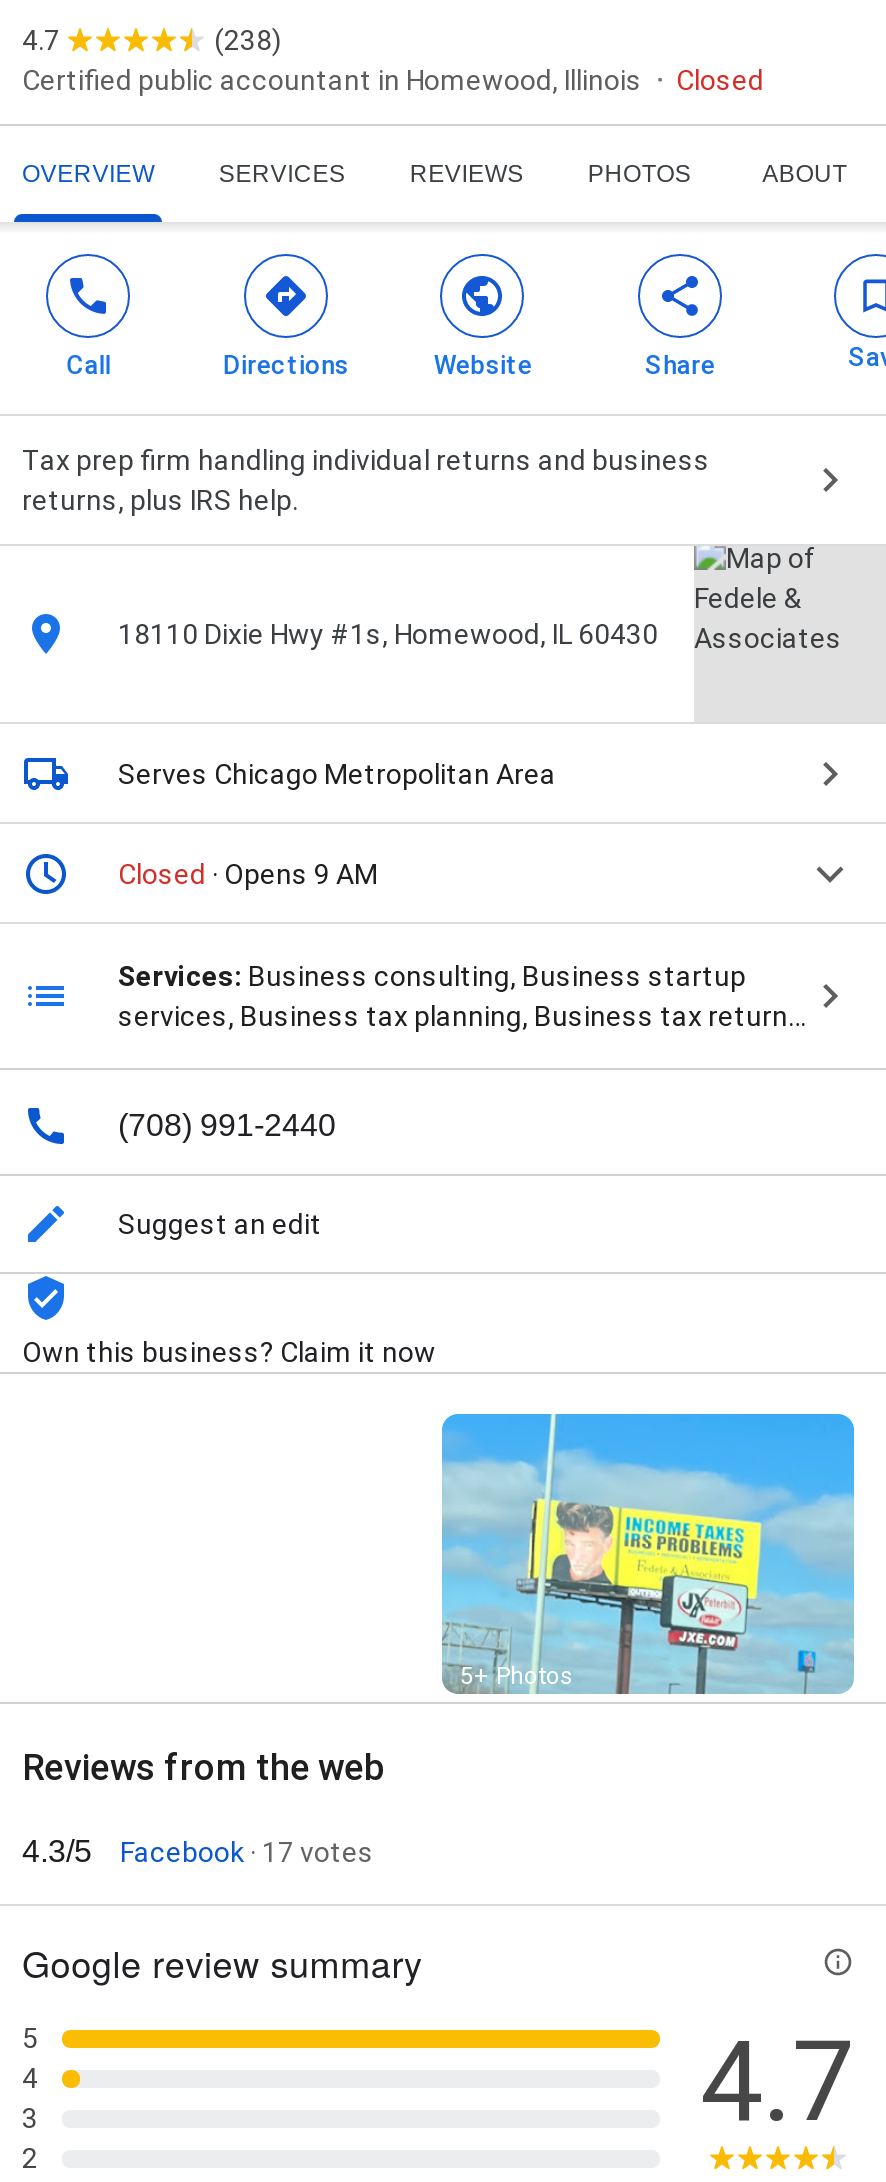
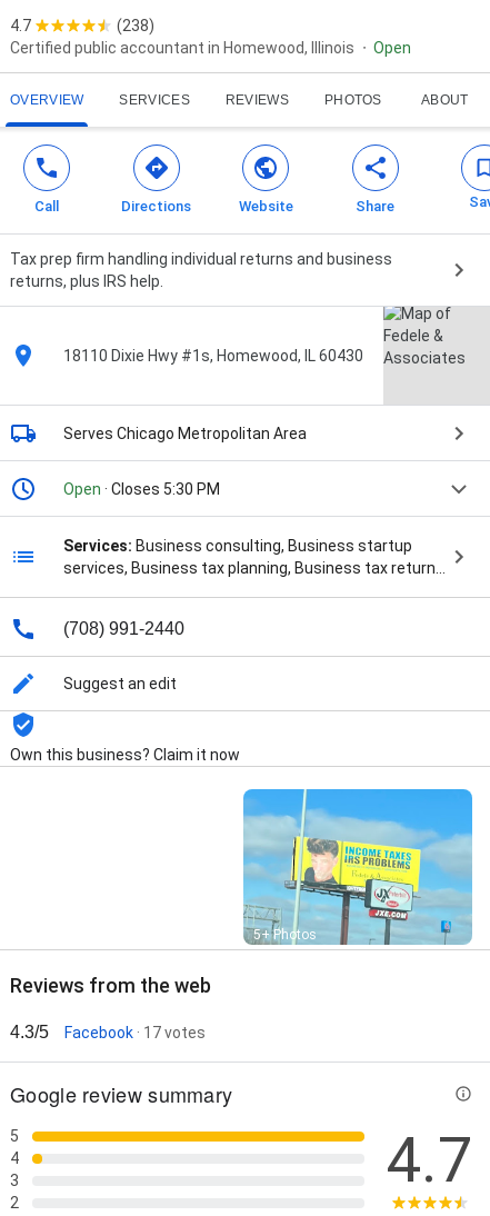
[676,64,764,96] Closed -> [373,39,411,57] Open
[118,858,378,890] Closed · Opens 9 AM -> [63,480,220,498] Open · Closes 5:30 PM

